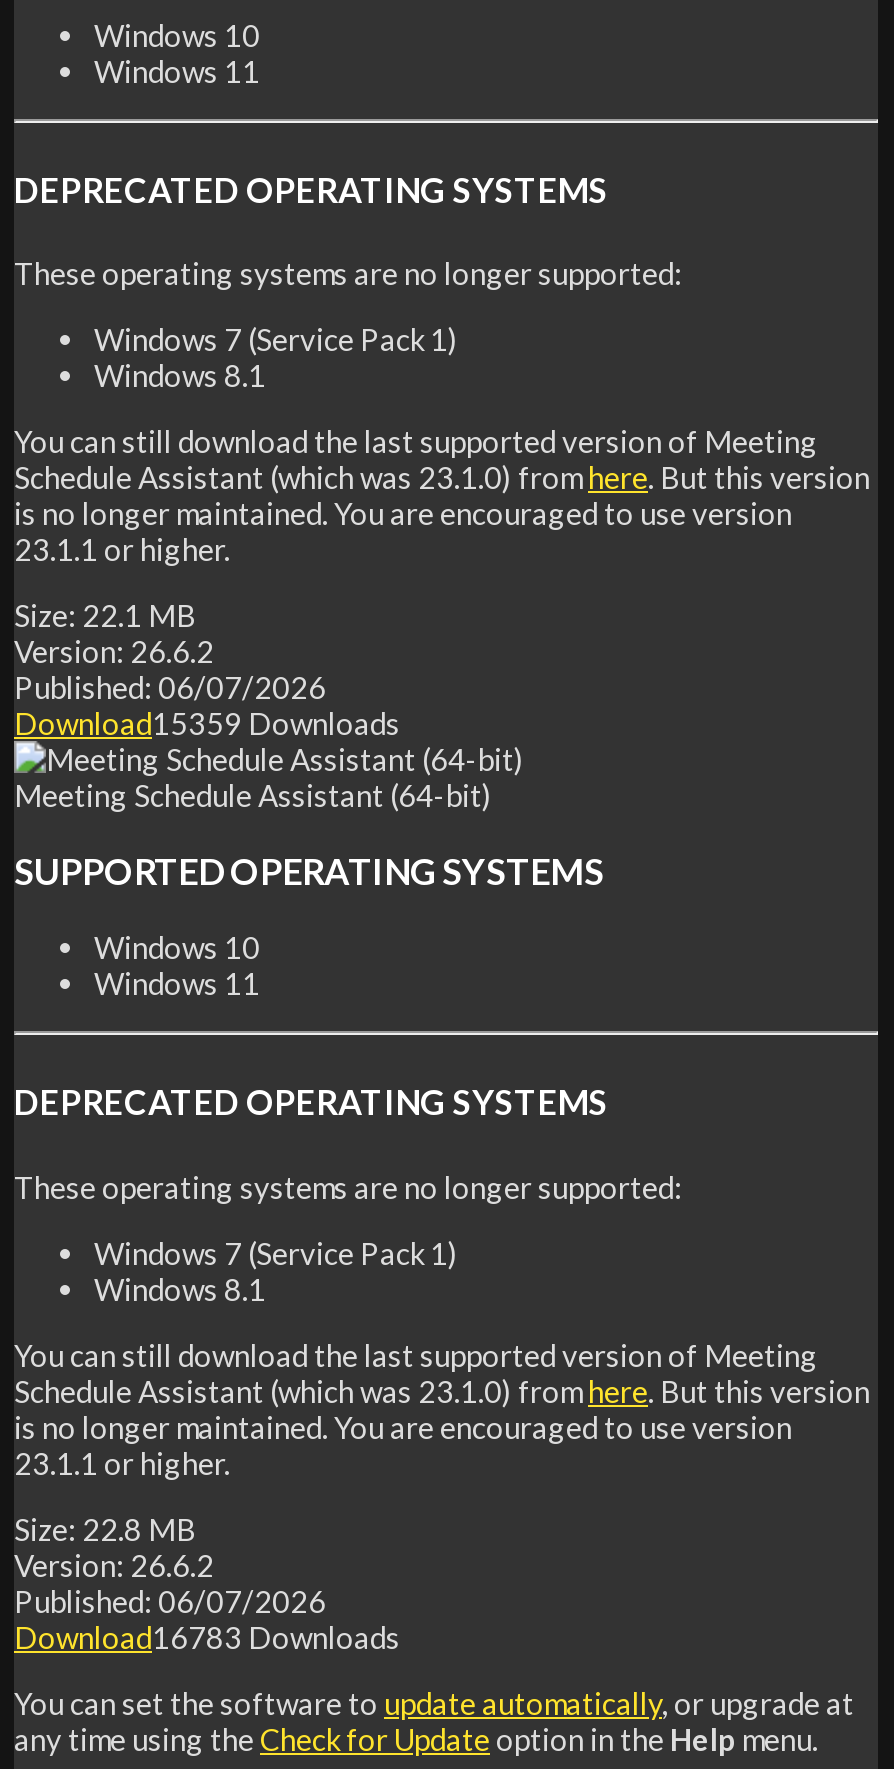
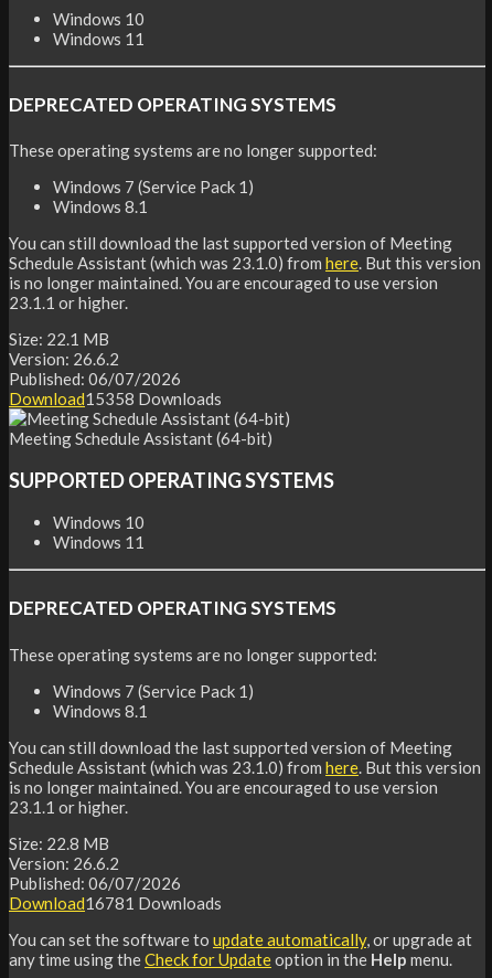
[14,706,400,742] Download15359 Downloads -> [9,389,222,409] Download15358 Downloads
[14,1618,400,1654] Download16783 Downloads -> [9,893,222,913] Download16781 Downloads

